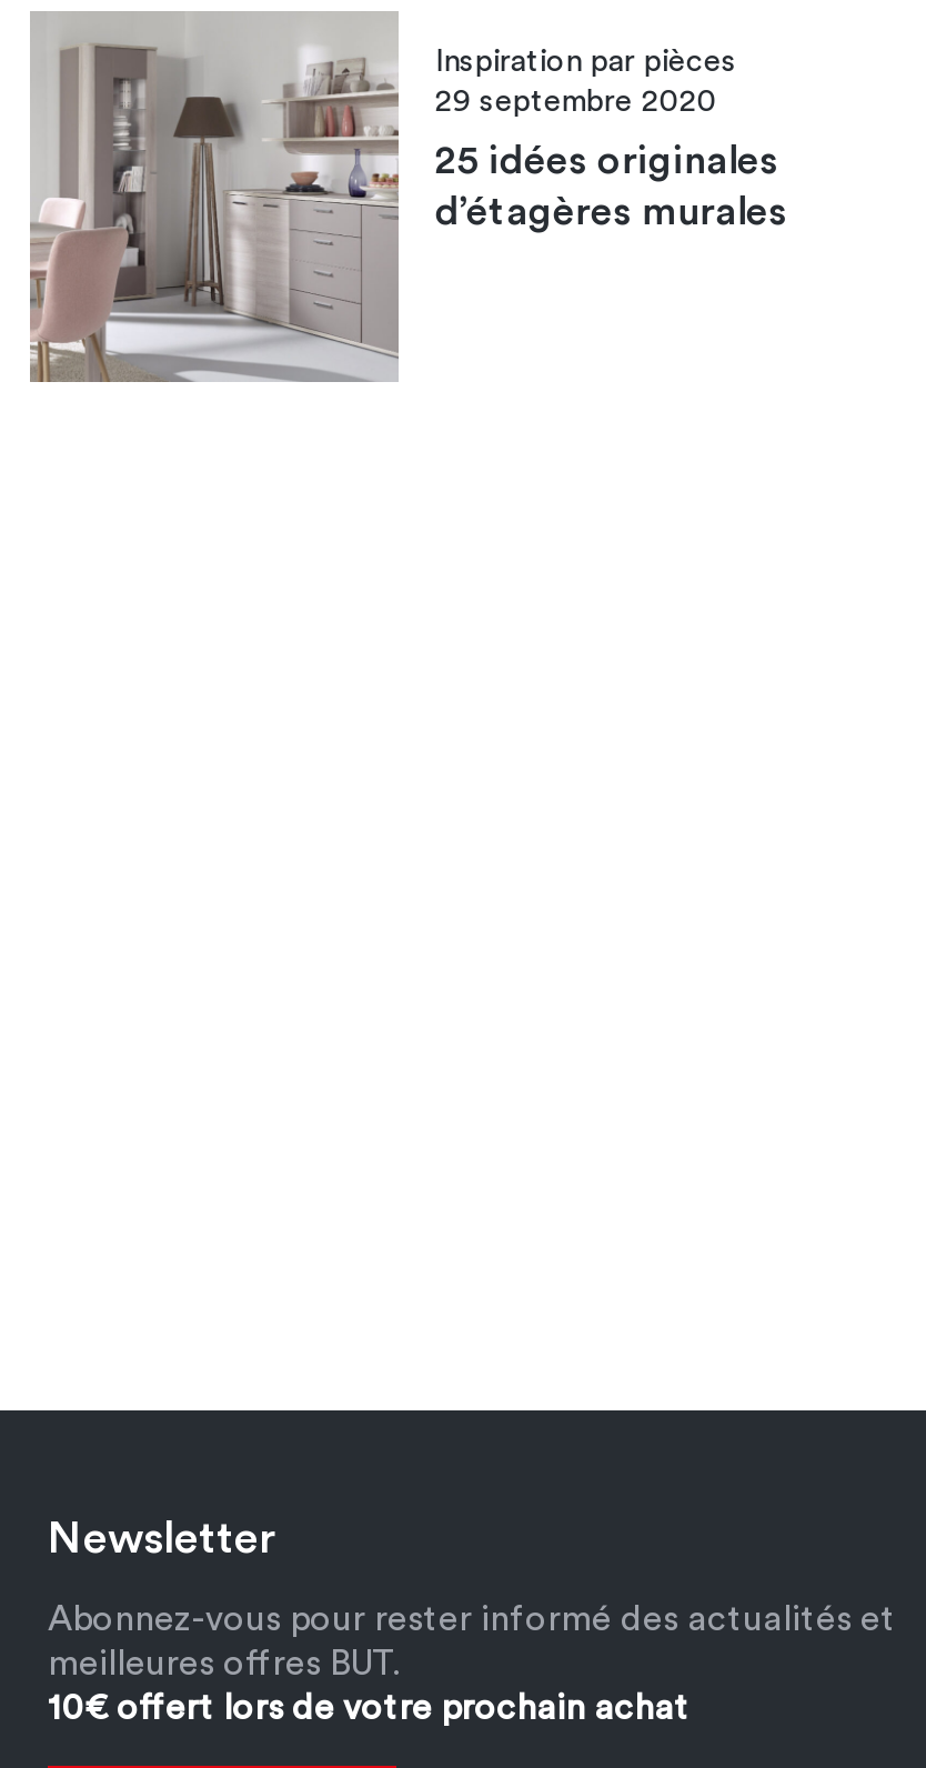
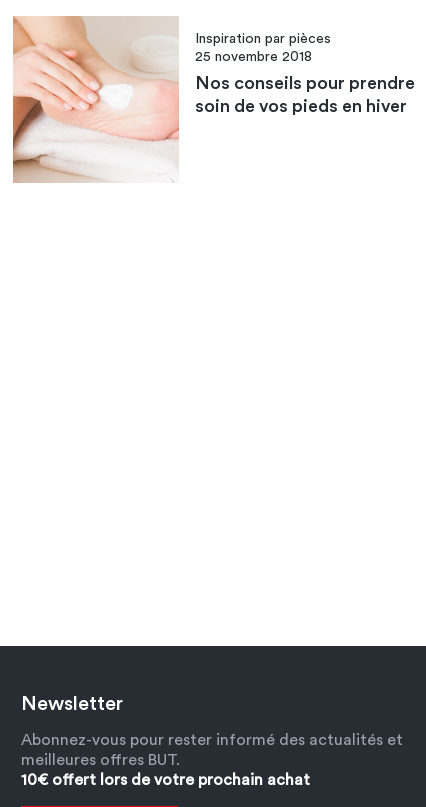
[30,11,717,382] [image] | 29 septembre 2020 -> [12,16,312,183] [image] | 25 novembre 2018
[435,141,788,232] 25 idées originales | d’étagères murales -> [195,74,415,115] Nos conseils pour prendre | soin de vos pieds en hiver

